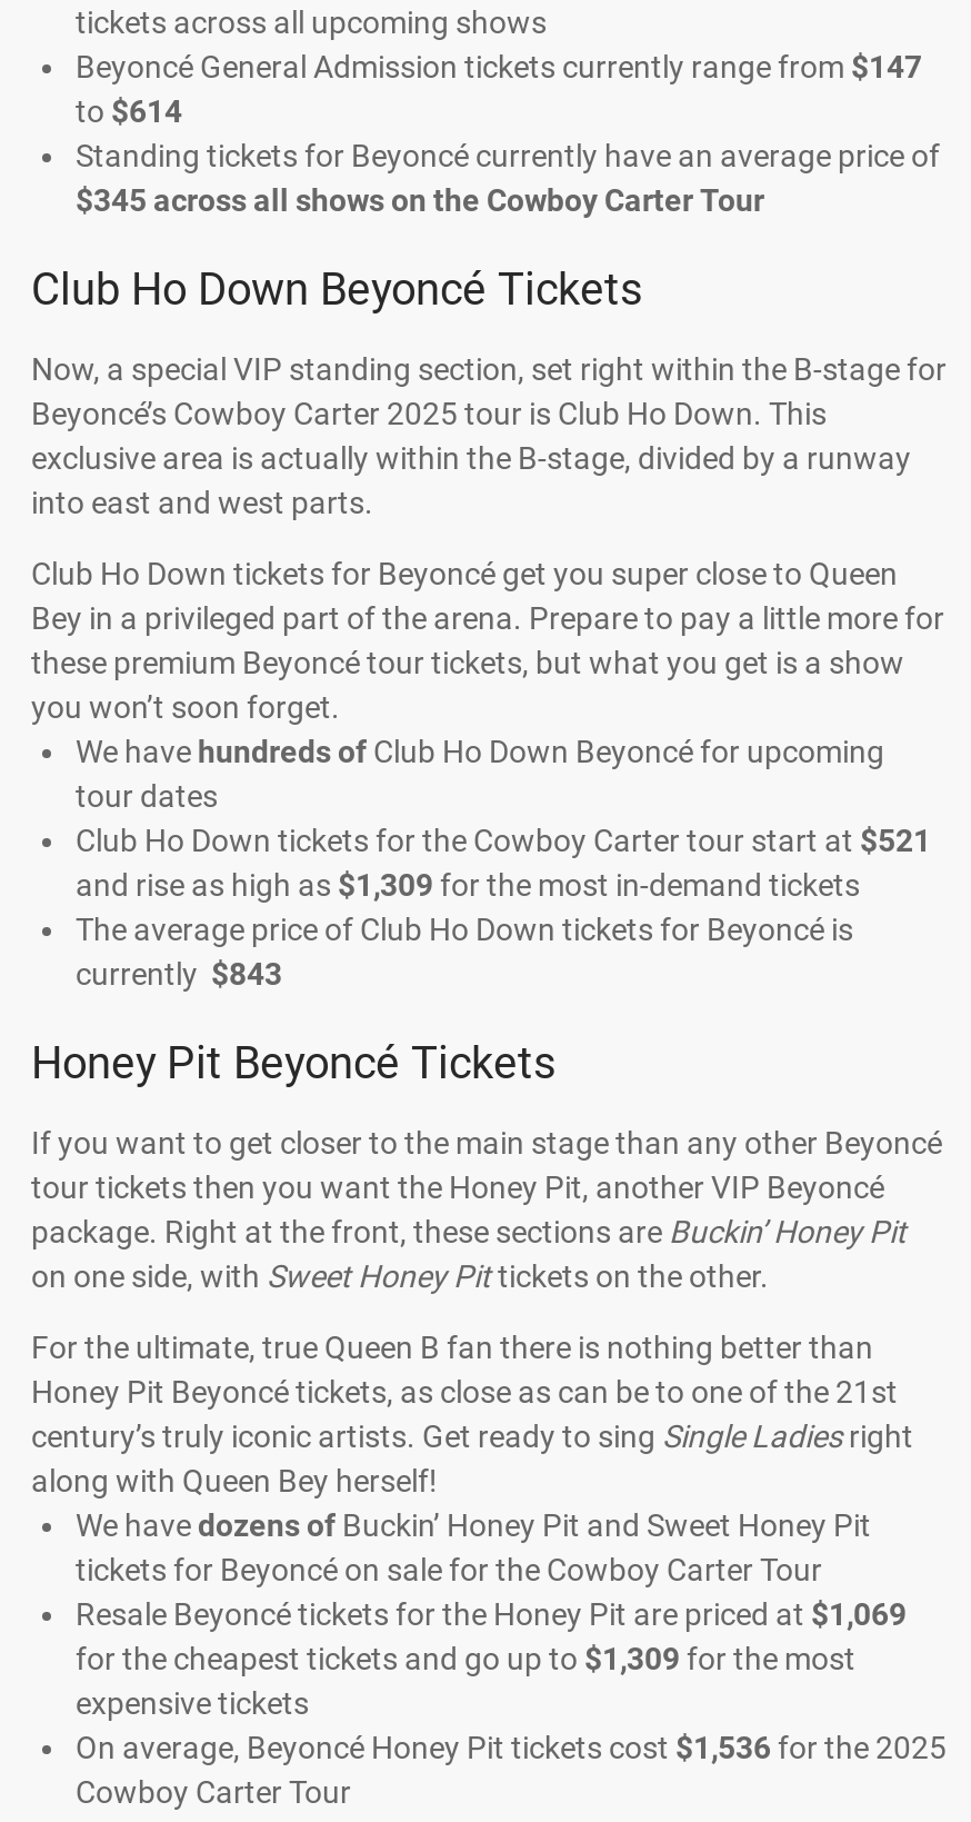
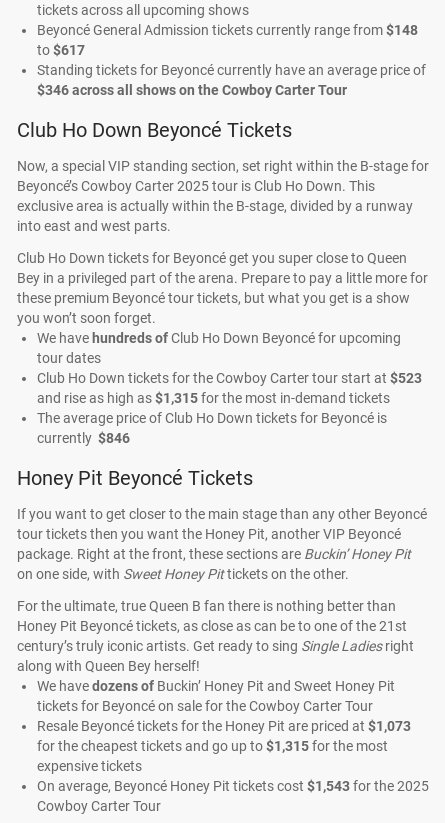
[76,49,922,84] Beyoncé General Admission tickets currently range from $147 -> [37,22,418,38] Beyoncé General Admission tickets currently range from $148
[76,93,182,129] to $614 -> [37,42,85,58] to $617
[76,182,764,218] $345 across all shows on the Cowboy Carter Tour -> [37,82,347,98] $346 across all shows on the Cowboy Carter Tour
[76,823,931,858] Club Ho Down tickets for the Cowboy Carter tour start at $521 -> [37,370,422,386] Club Ho Down tickets for the Cowboy Carter tour start at $523
[76,867,860,903] and rise as high as $1,309 for the most in-demand tickets -> [37,390,390,406] and rise as high as $1,315 for the most in-demand tickets
[76,956,282,992] currently $843 -> [37,430,130,446] currently $846
[76,1596,907,1632] Resale Beyoncé tickets for the Honey Pit are priced at $1,069 -> [37,718,411,734] Resale Beyoncé tickets for the Honey Pit are priced at $1,073
[76,1641,855,1676] for the cheapest tickets and go up to $1,309 for the most -> [37,738,388,754] for the cheapest tickets and go up to $1,315 for the most
[76,1730,947,1765] On average, Beyoncé Honey Pit tickets cost $1,536 for the 2025 -> [37,778,429,794] On average, Beyoncé Honey Pit tickets cost $1,543 for the 2025

